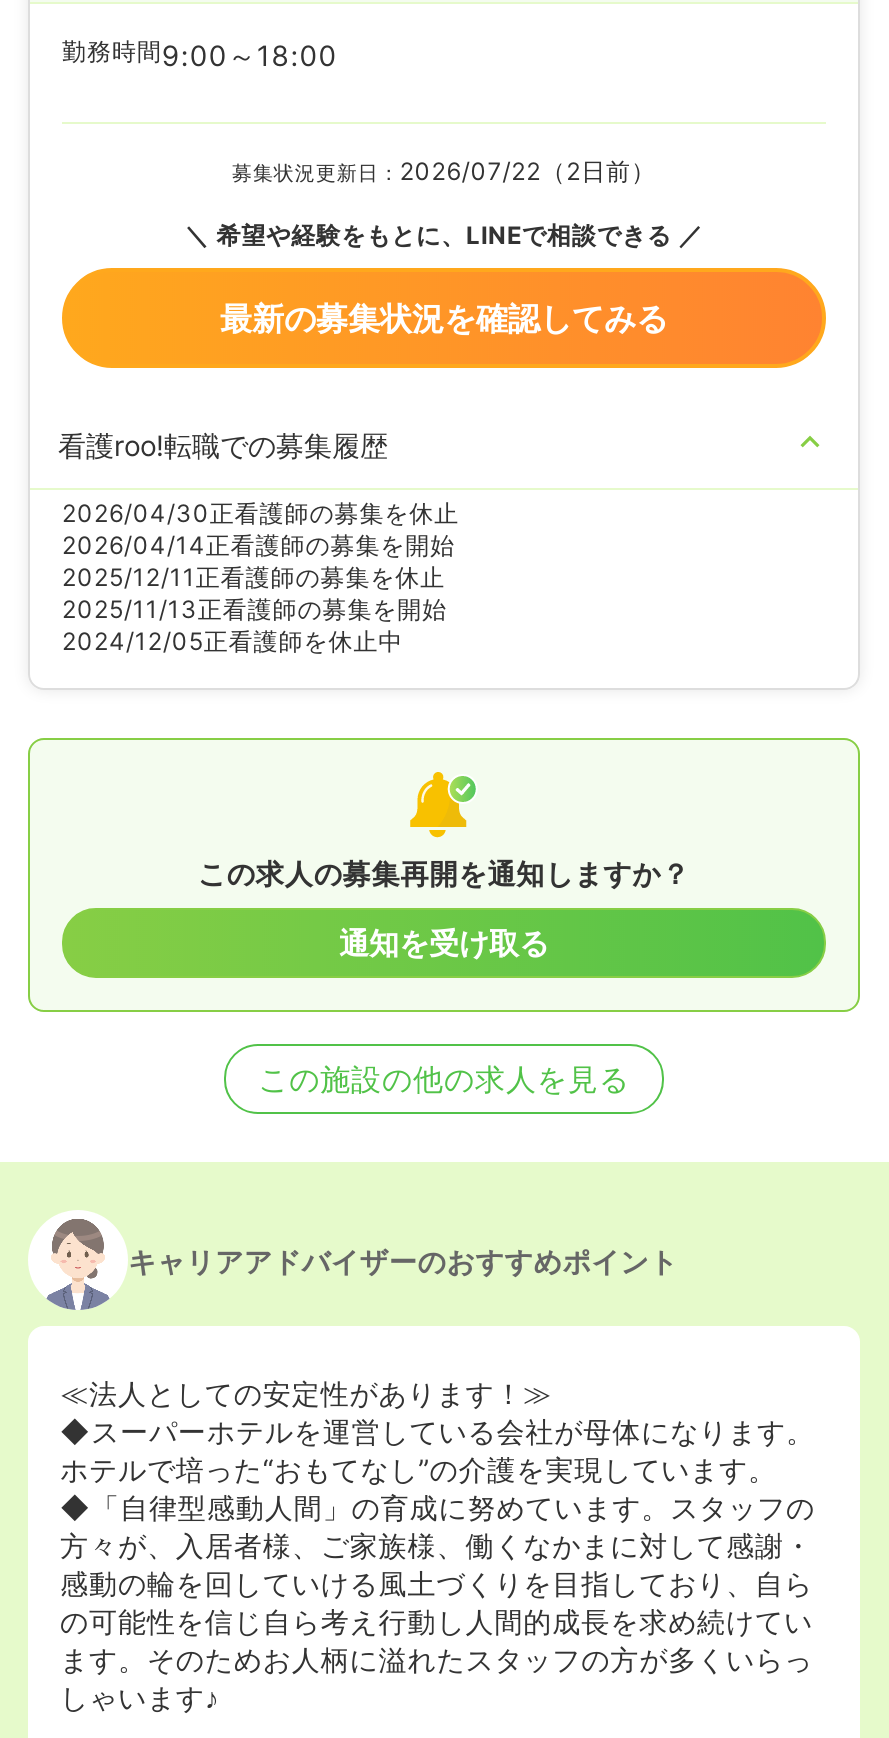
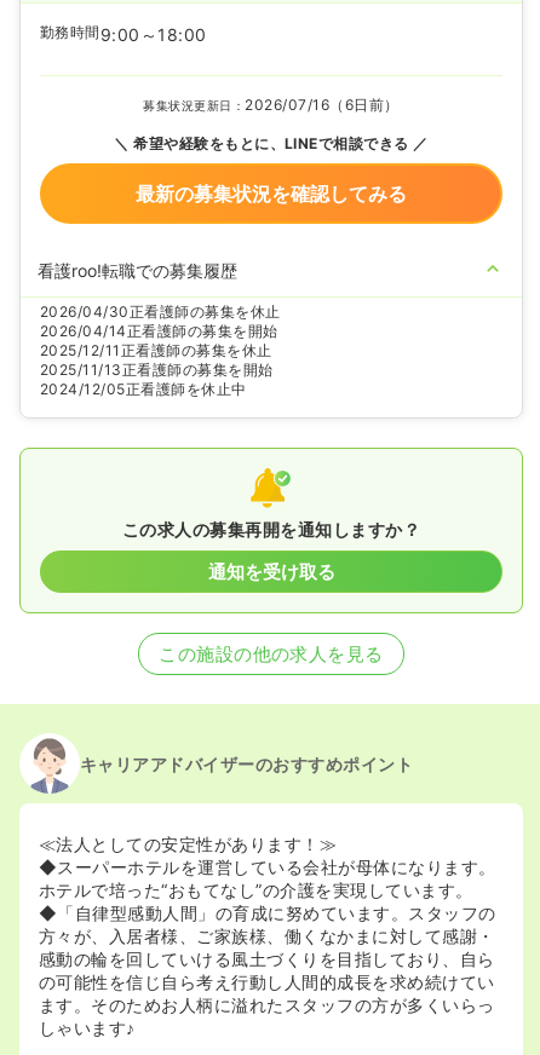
[232,156,656,186] 募集状況更新日：2026/07/22（2日前） -> [143,96,399,114] 募集状況更新日：2026/07/16（6日前）

